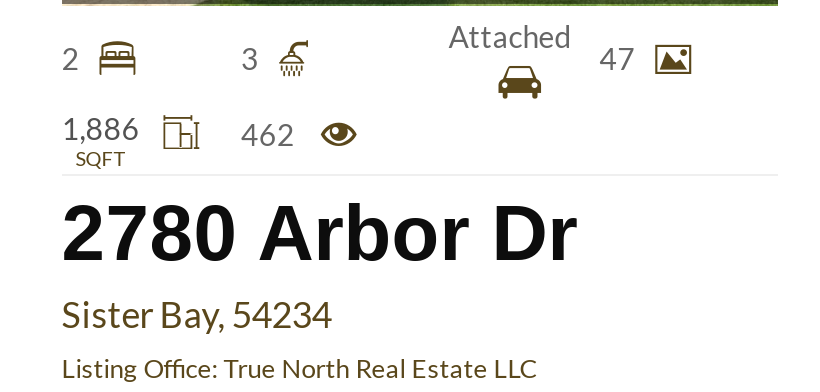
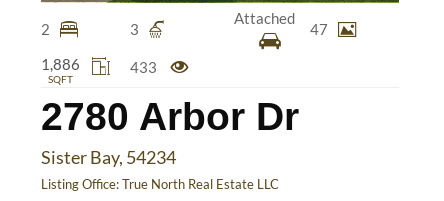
[241,116,295,152] 462 -> [130,58,157,76] 433

